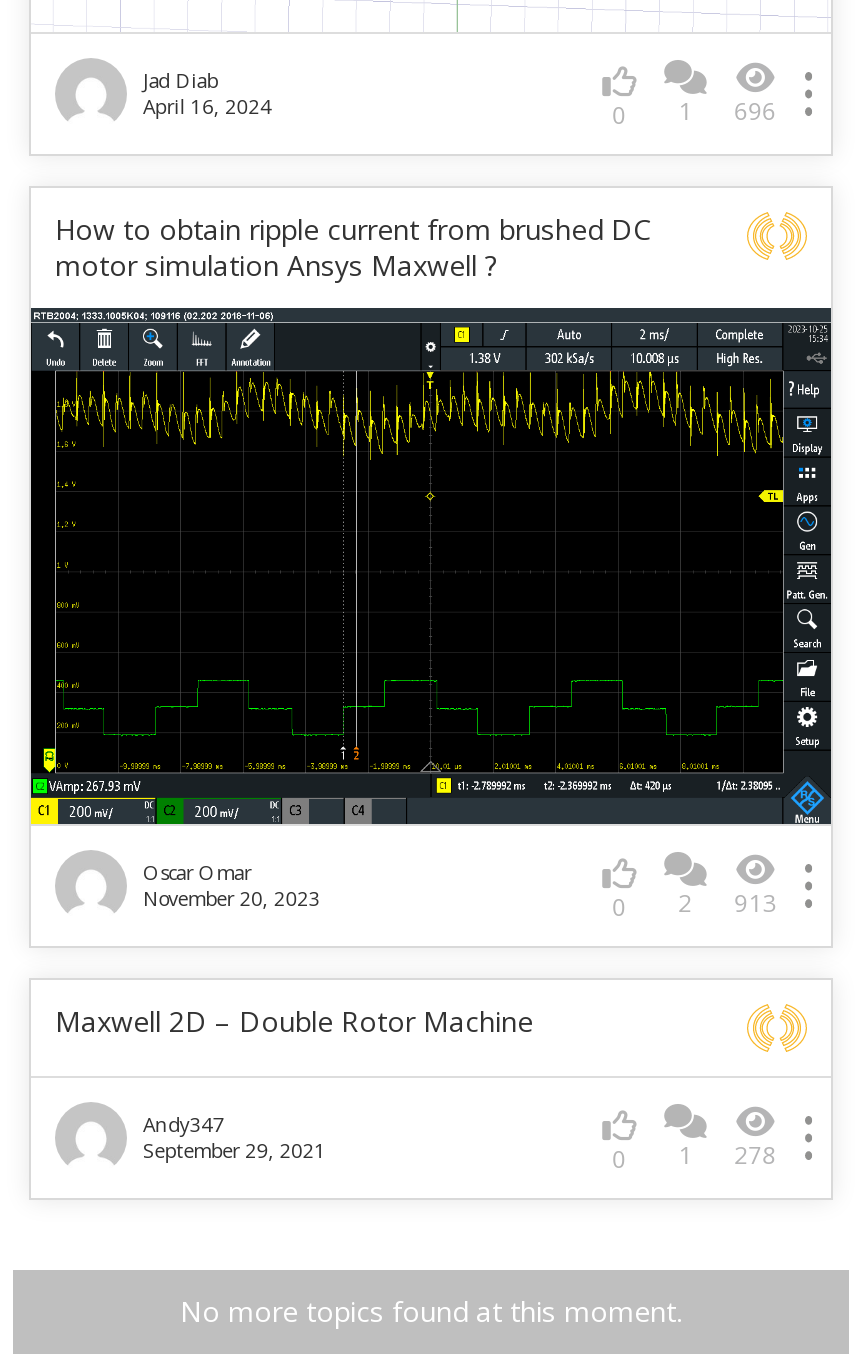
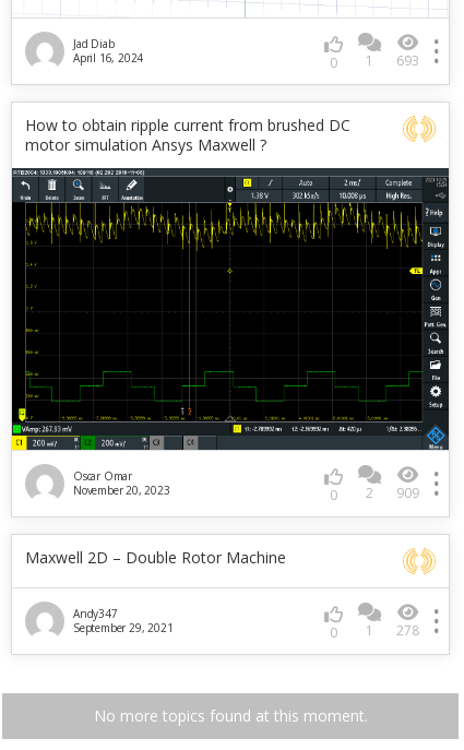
[734,95,776,129] 696 -> [396,52,419,70] 693
[734,886,776,920] 913 -> [396,484,419,502] 909

